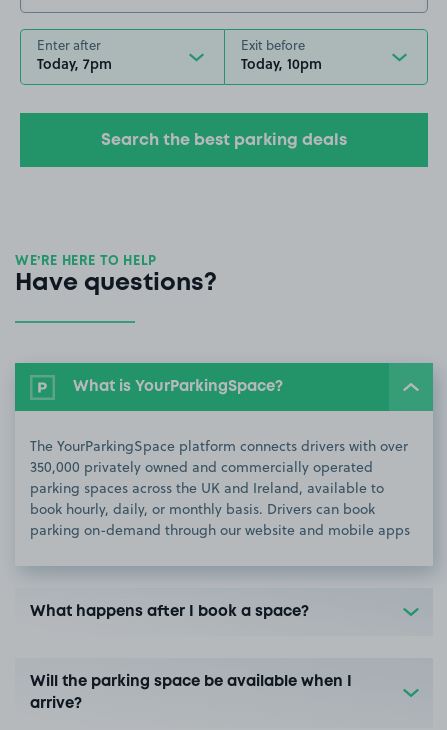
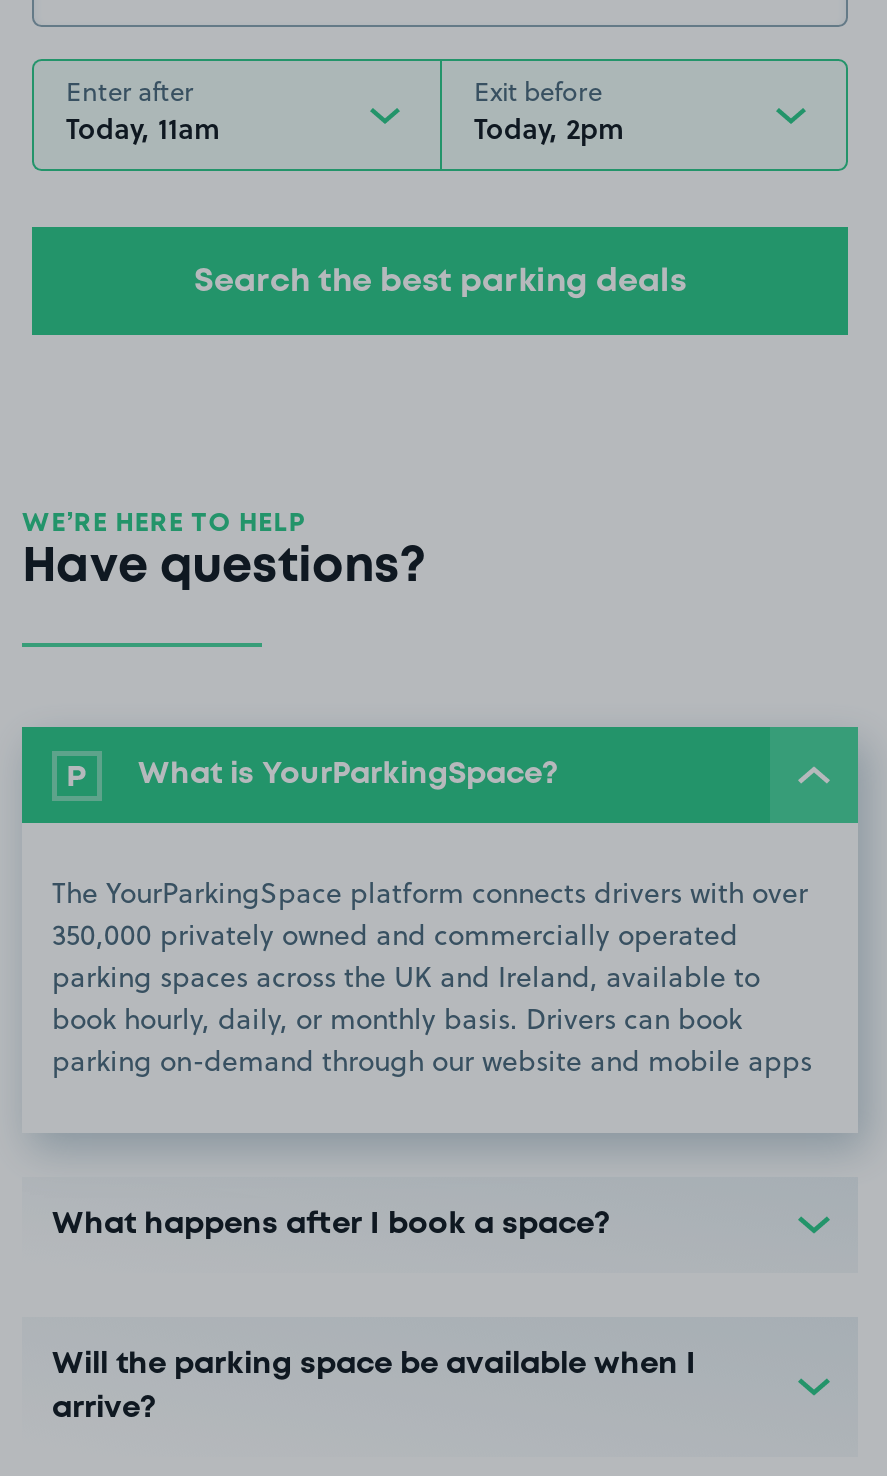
[37,53,112,74] Today, 7pm -> [66,107,220,149] Today, 11am
[241,53,322,74] Today, 10pm -> [474,107,624,149] Today, 2pm

